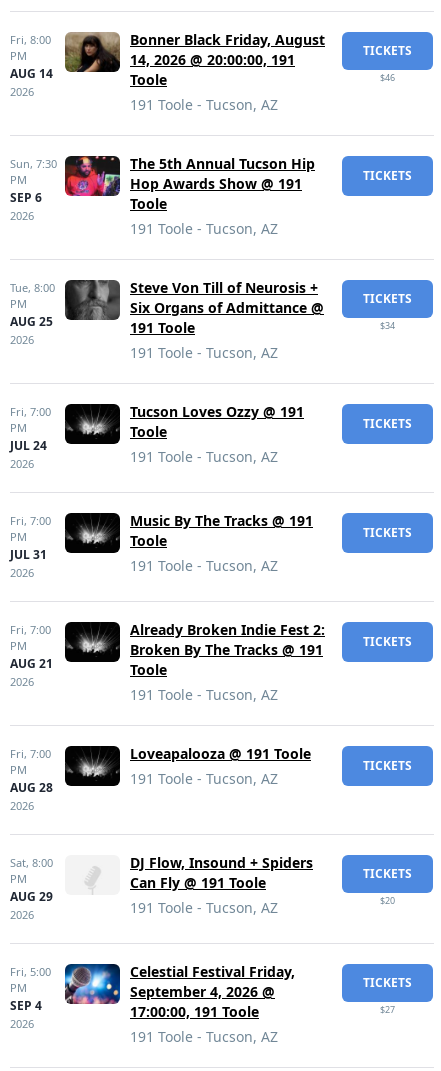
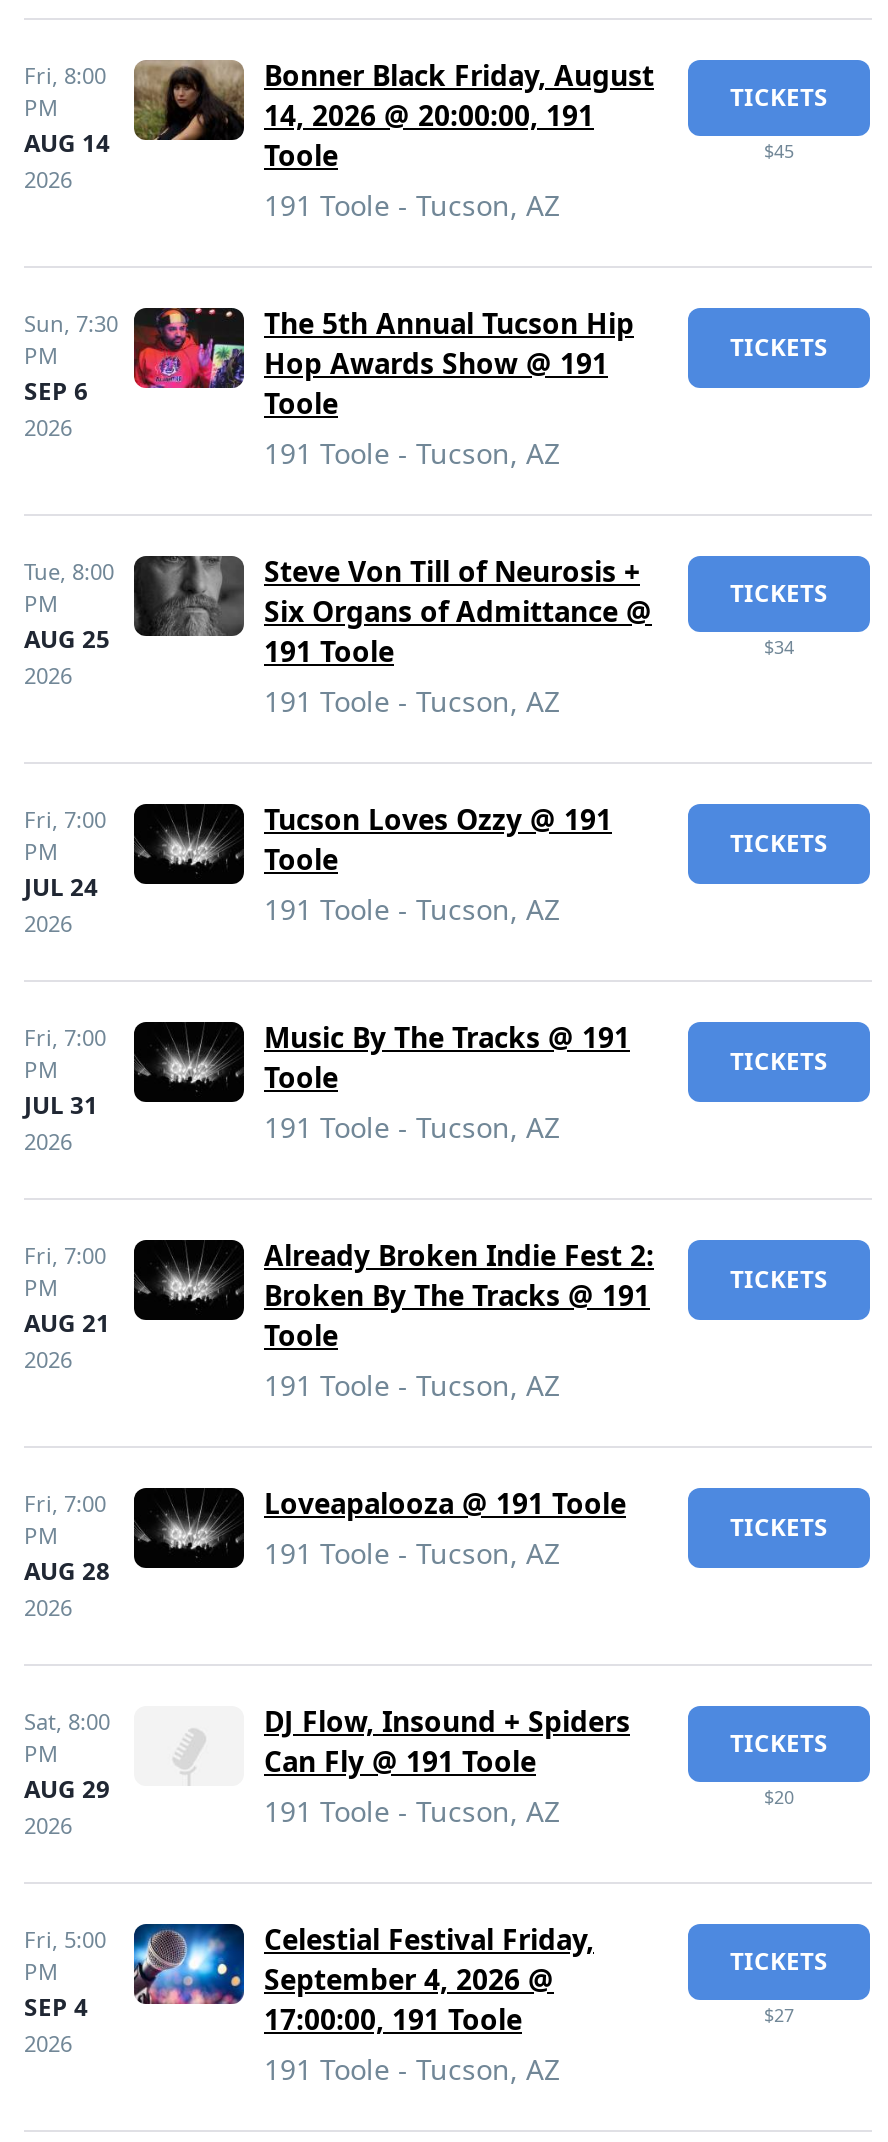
[380,71,395,84] $46 -> [764,138,794,164] $45

